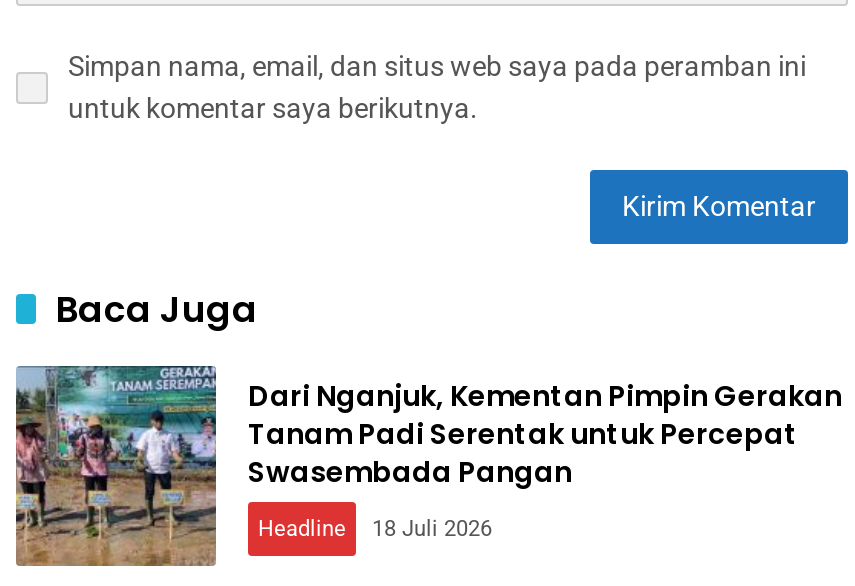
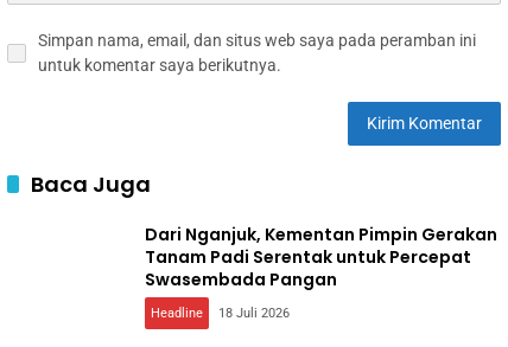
[14,364,218,568] [image] -> none

